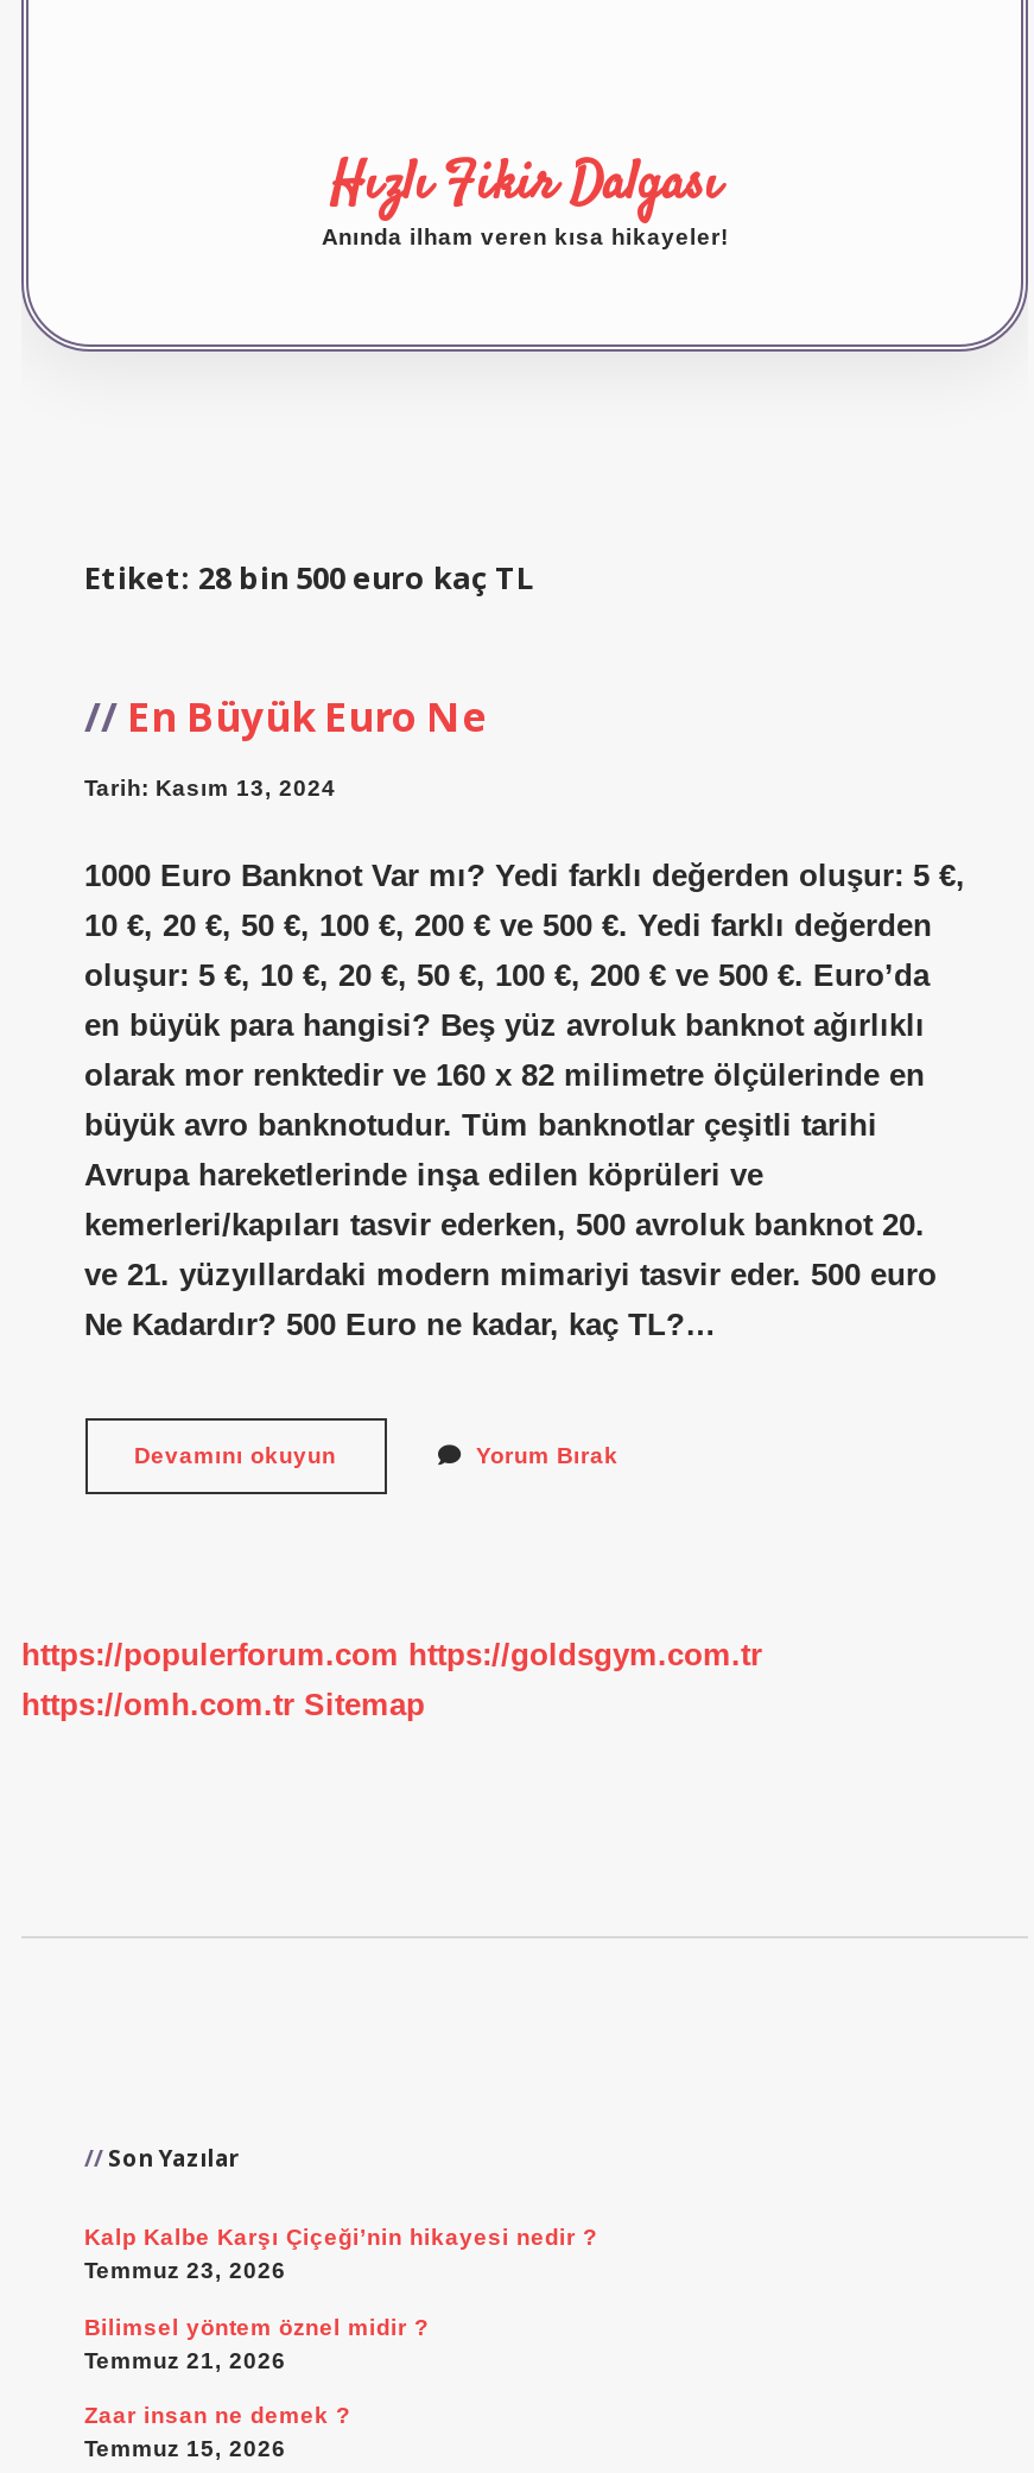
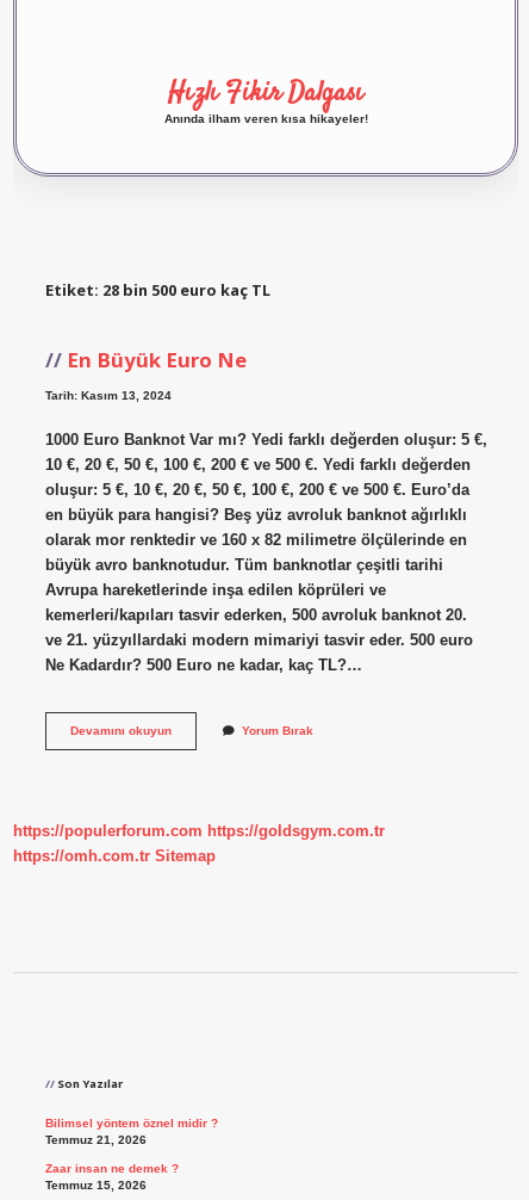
[84,2224,597,2284] Kalp Kalbe Karşı Çiçeği’nin hikayesi nedir ? | Temmuz 23, 2026 -> none

